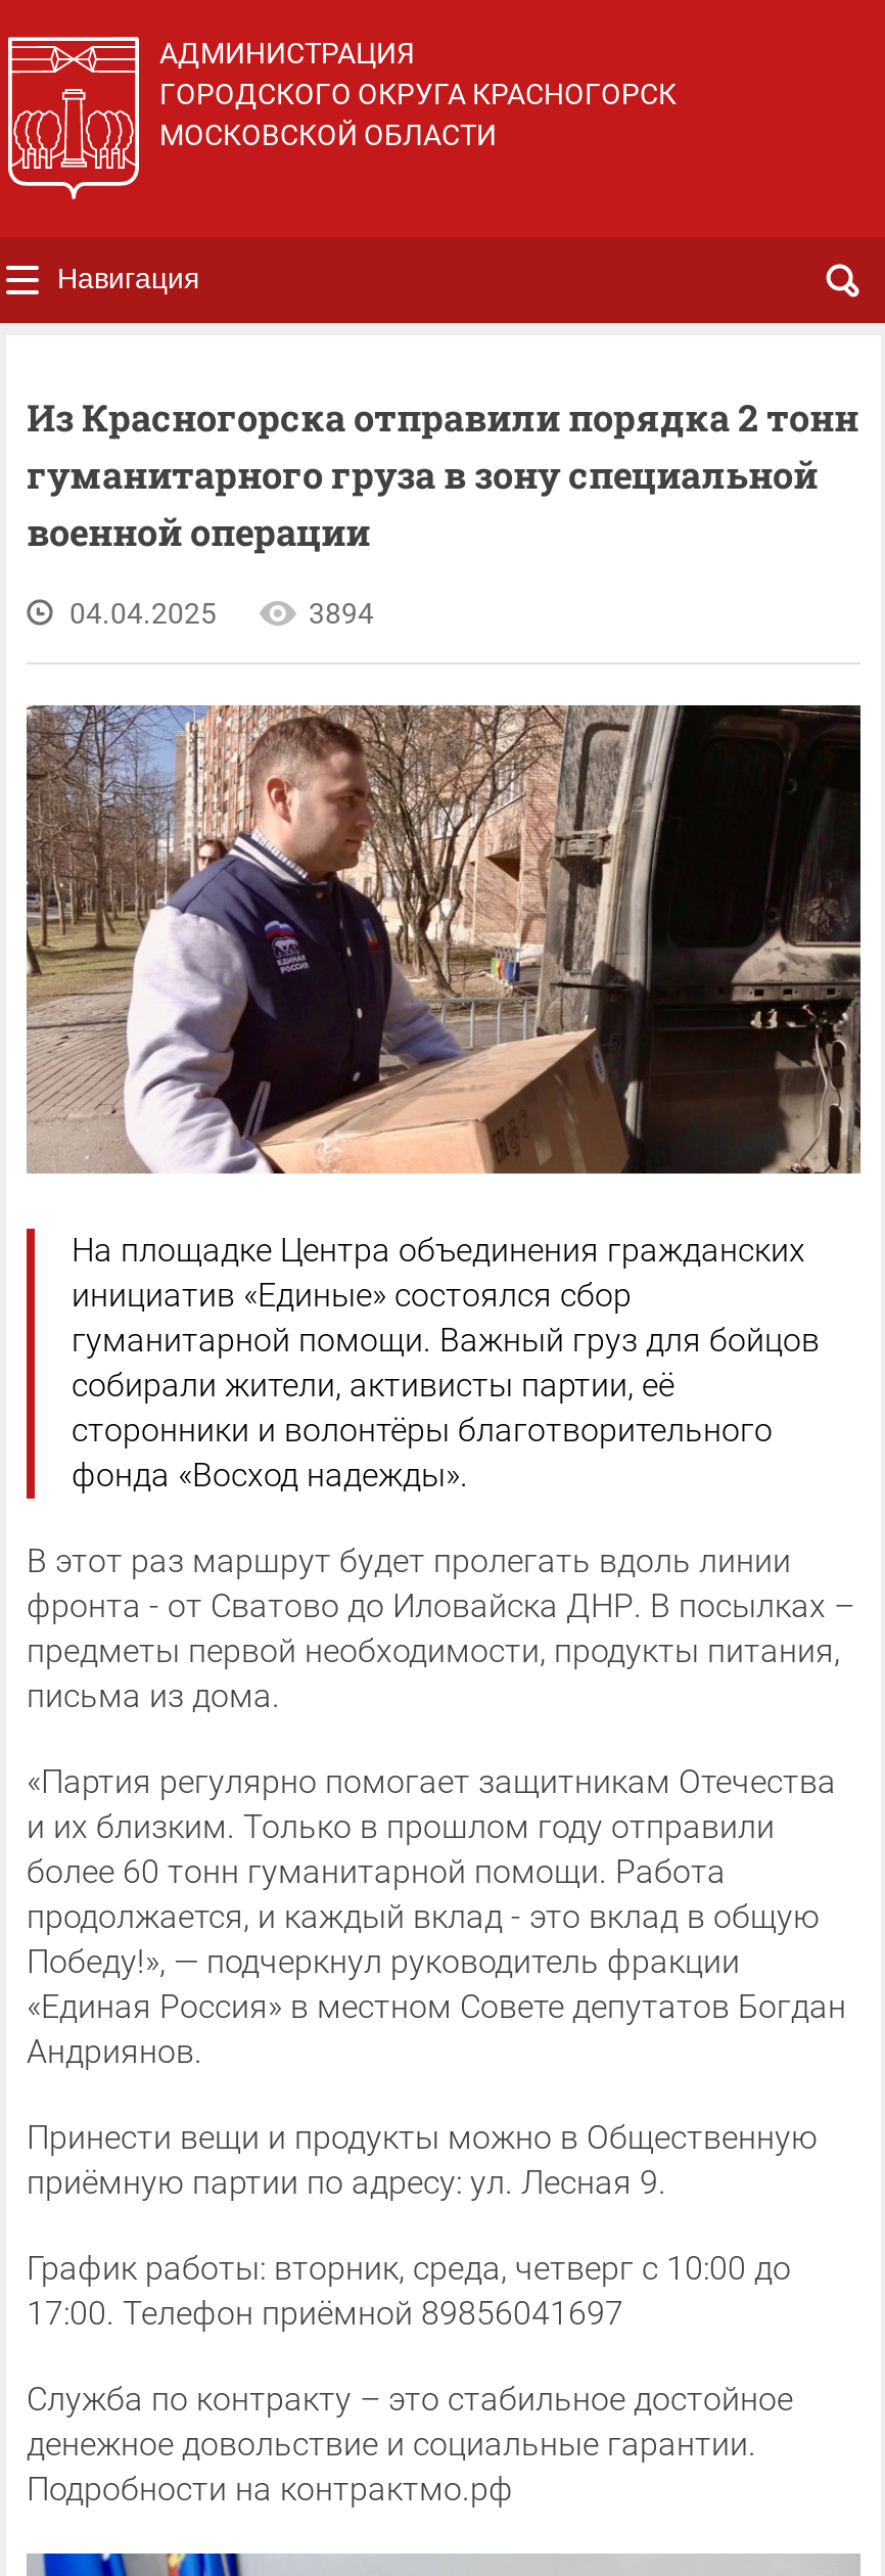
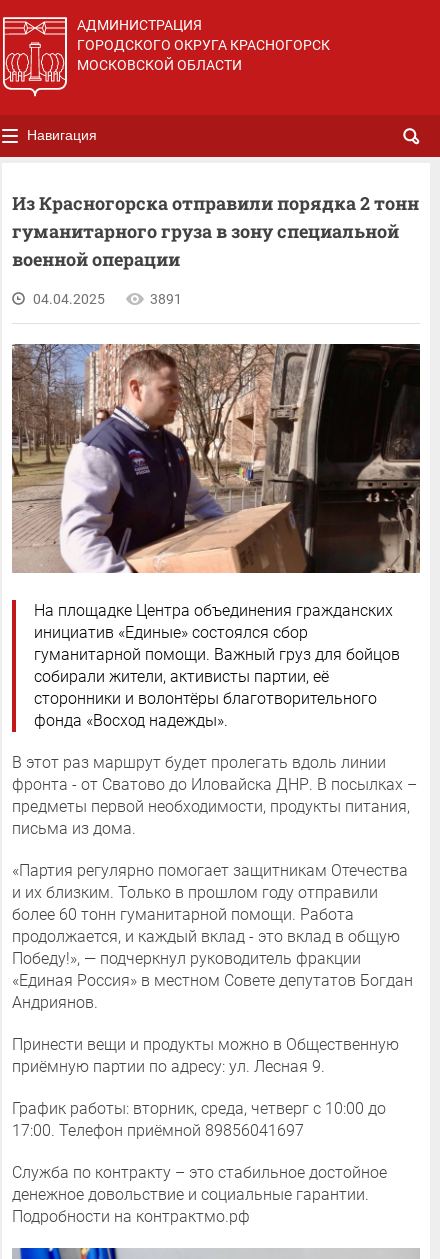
[309,597,374,630] 3894 -> [150,291,182,307] 3891

